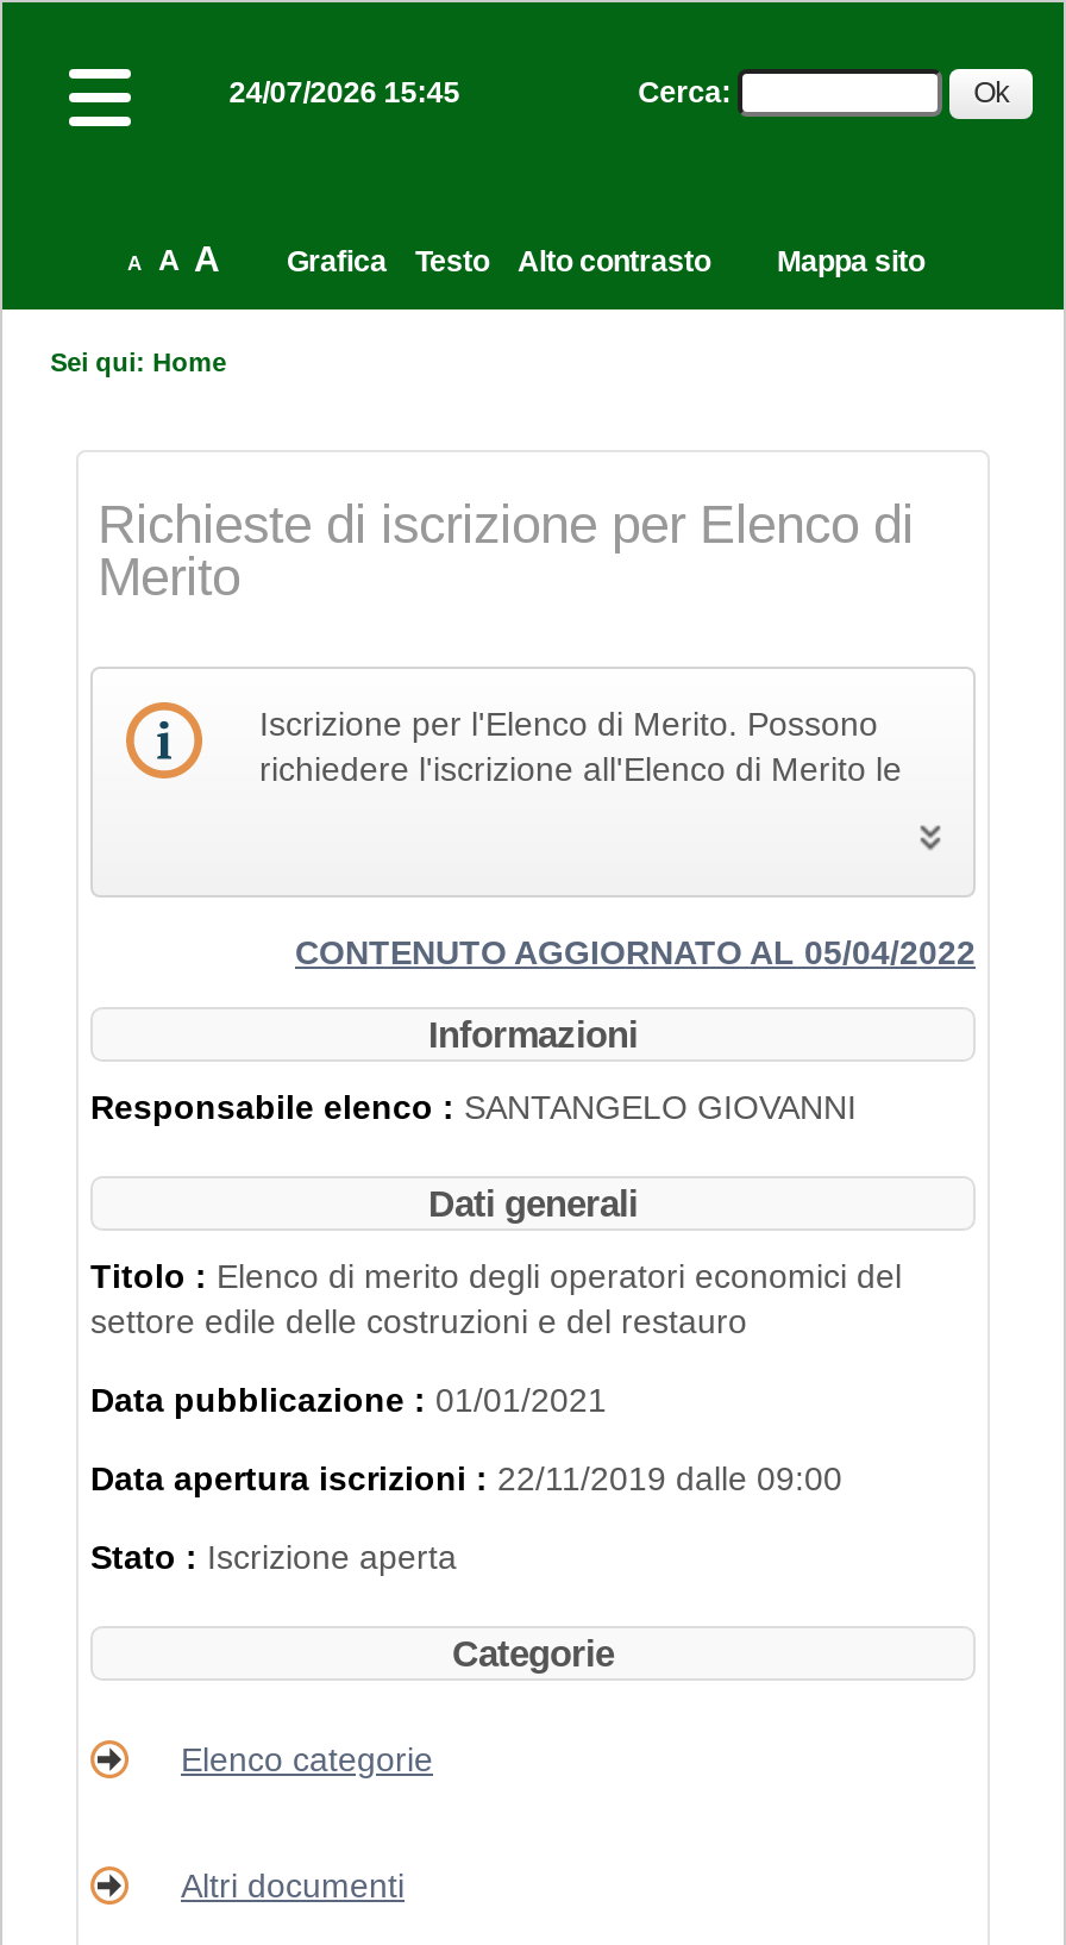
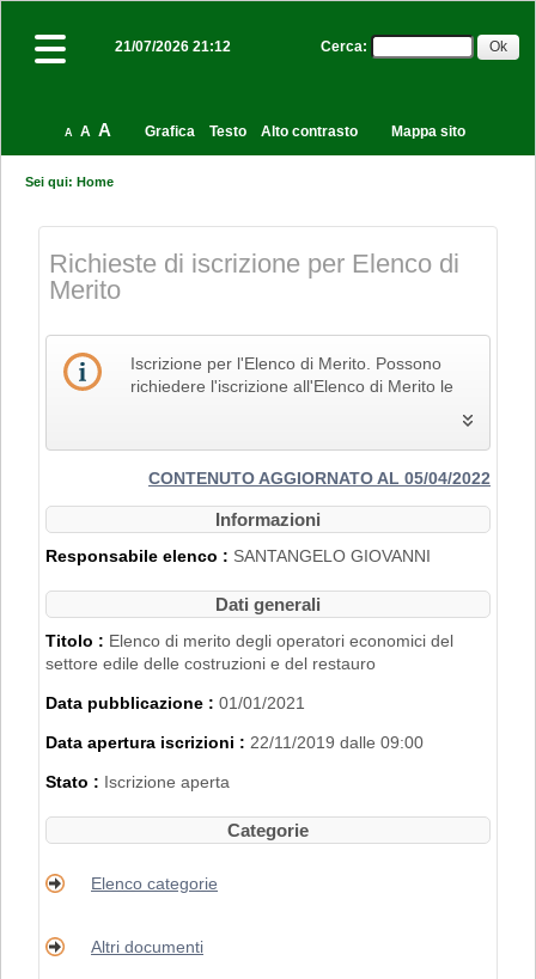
[229,77,460,110] 24/07/2026 15:45 -> [115,38,231,55] 21/07/2026 21:12

